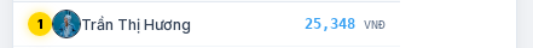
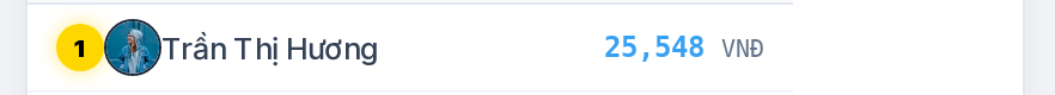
[305,15,386,32] 25,348 VNĐ -> [604,30,764,63] 25,548 VNĐ

